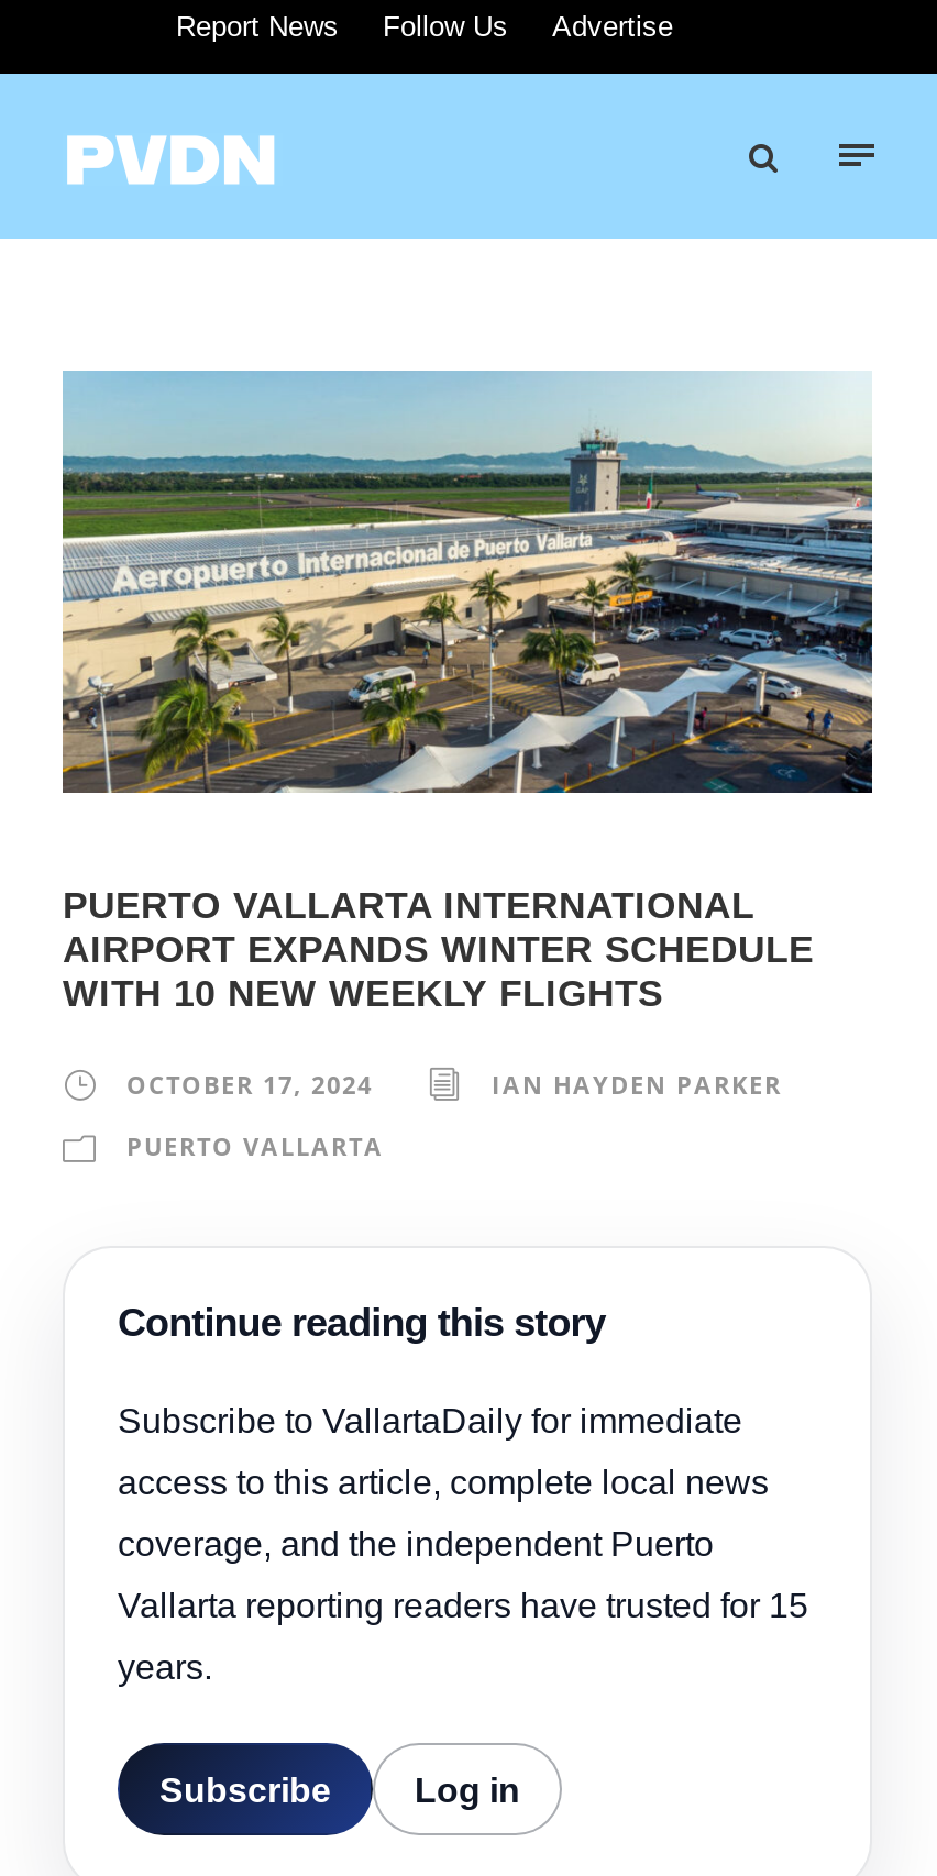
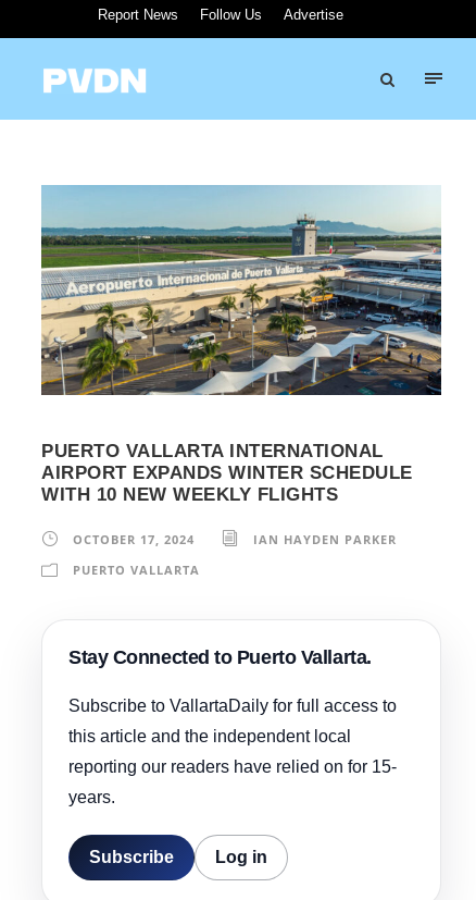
[118,1302,808,1625] Continue reading this story | Subscribe to VallartaDaily for immediate | access to this article, complete local news | coverage, and the independent Puerto | Vallarta reporting readers have trusted for 15 -> [68,646,397,776] Stay Connected to Puerto Vallarta. | Subscribe to VallartaDaily for full access to | this article and the independent local | reporting our readers have relied on for 15-

